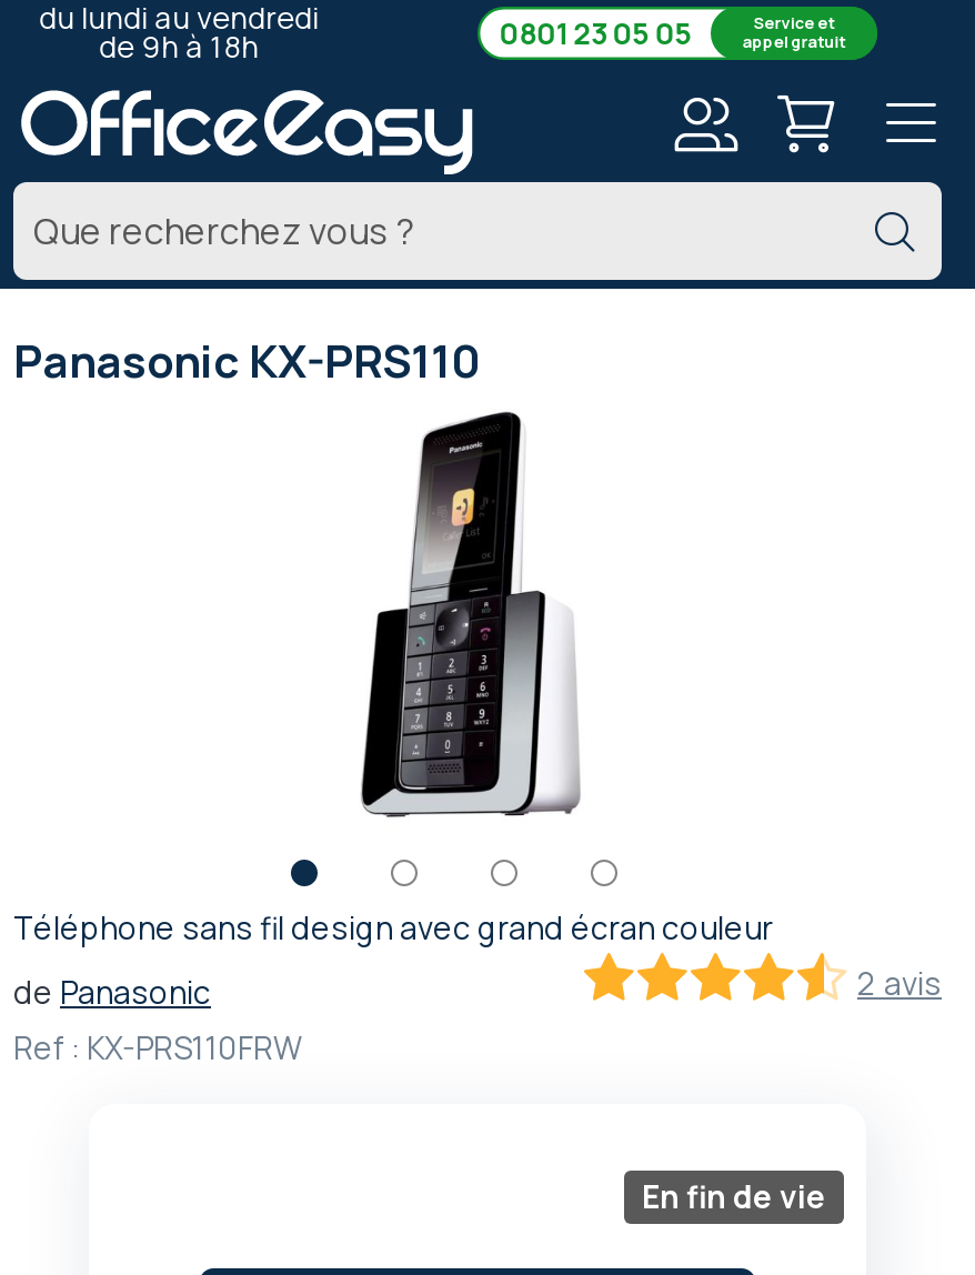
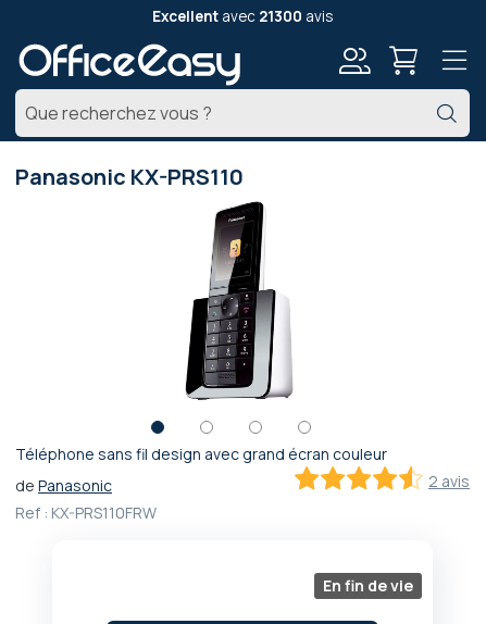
[39,0,844,67] du lundi au vendredi | de 9h à 18h | 0801 23 05 05 | Service et | appel gratuit -> [152,6,333,26] Excellent avec 21300 avis

